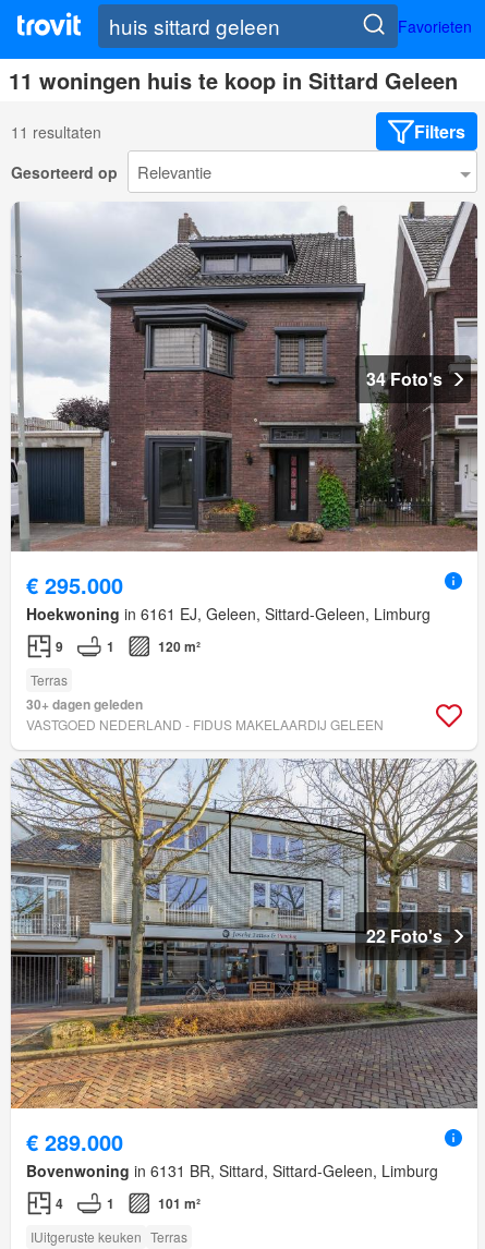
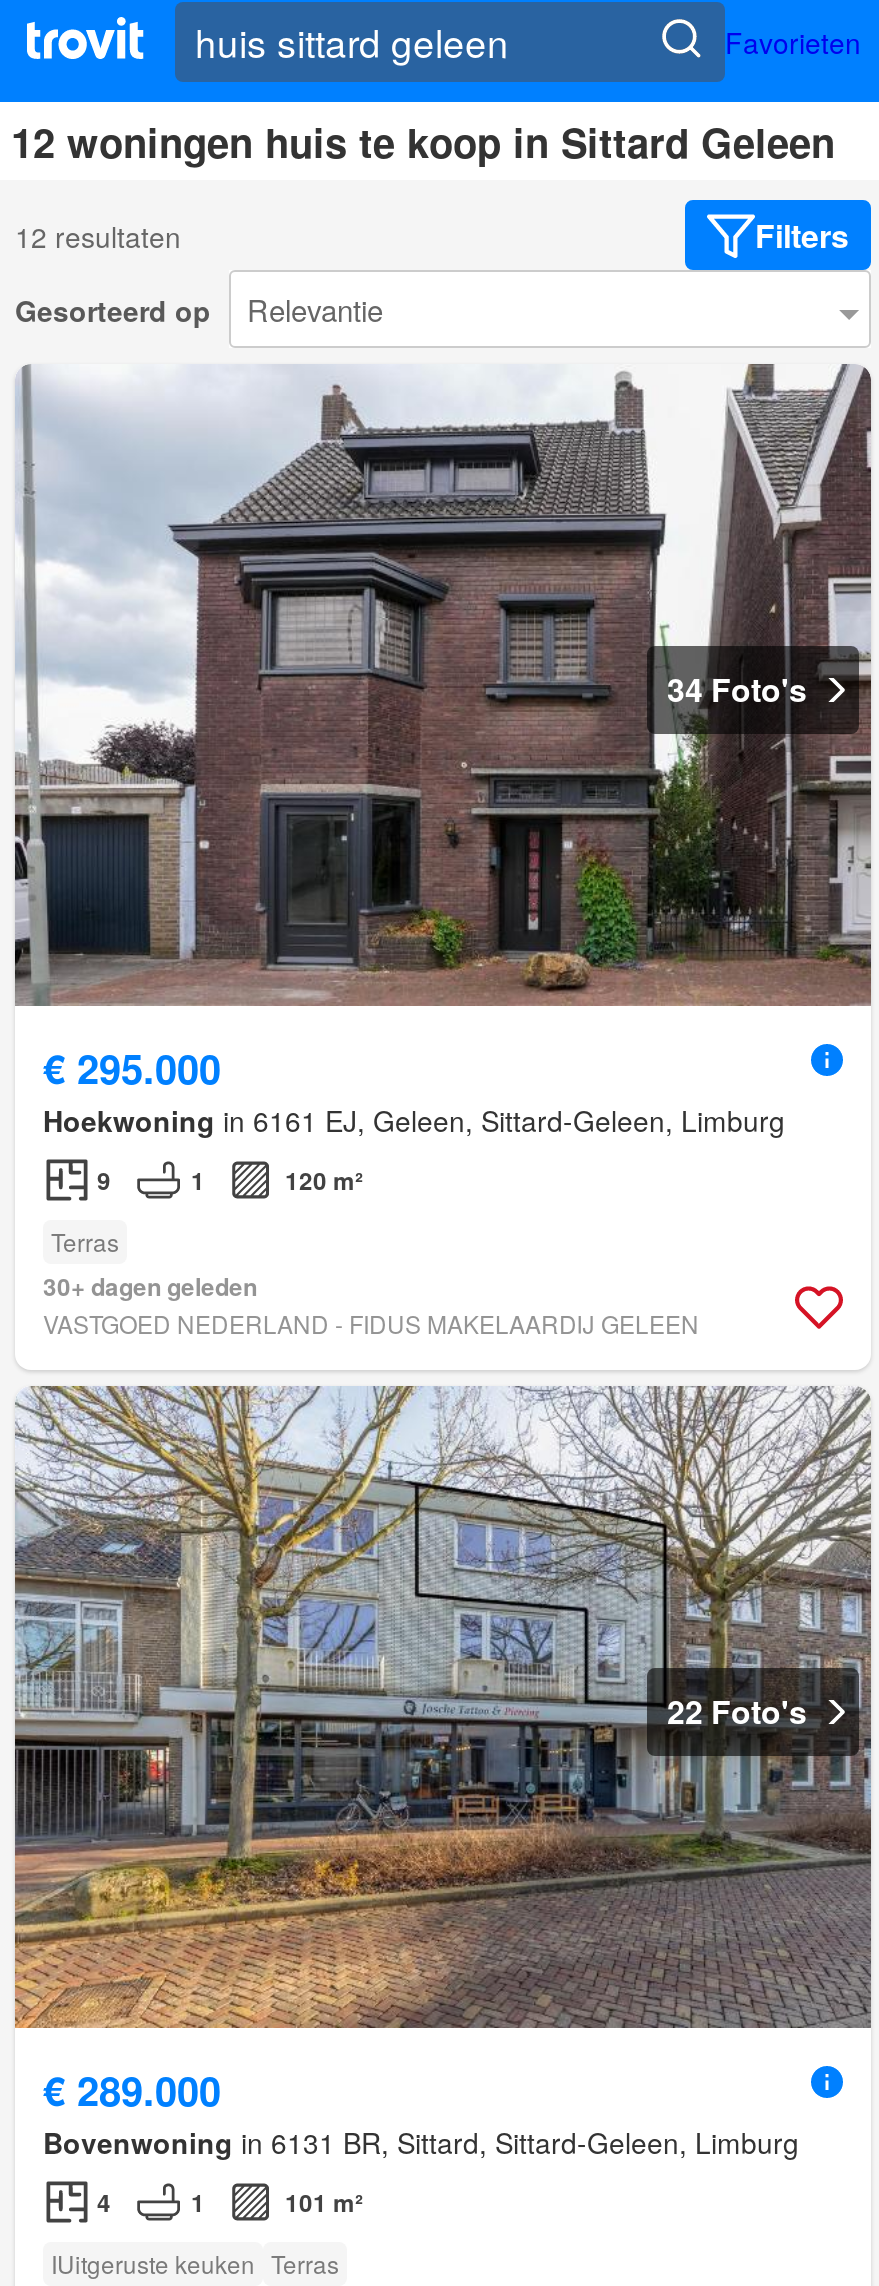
[9,65,458,96] 11 woningen huis te koop in Sittard Geleen -> [11,113,835,171] 12 woningen huis te koop in Sittard Geleen
[11,121,101,143] 11 resultaten -> [15,216,181,256] 12 resultaten

